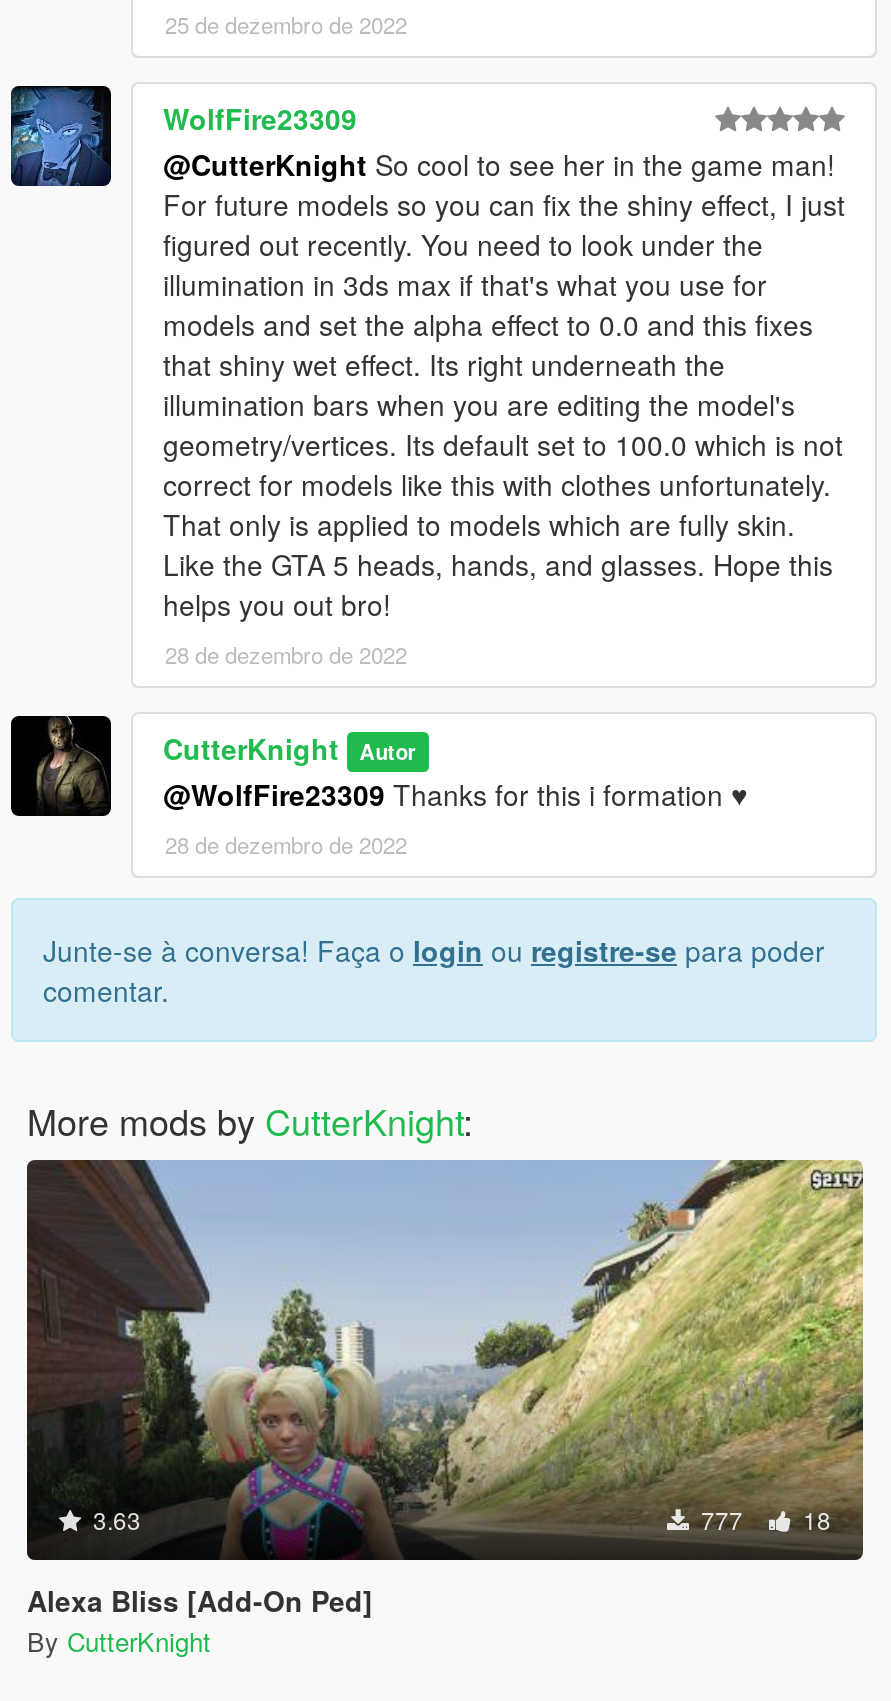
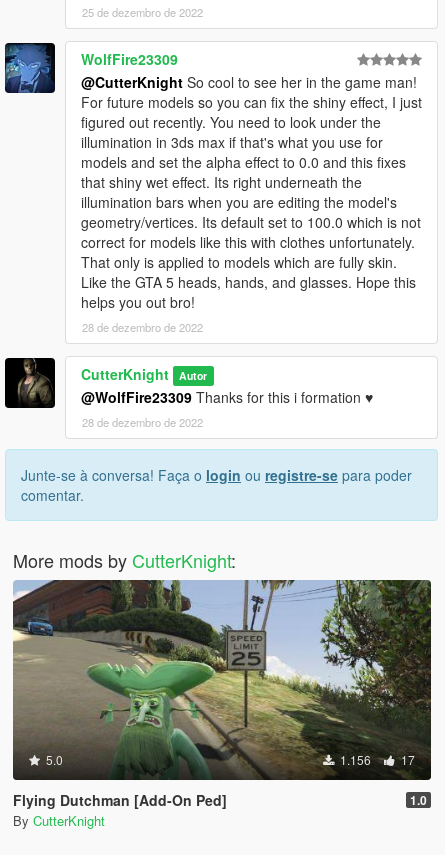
[25,1158,865,1560] [image] | 3.63 | 777 | 18 -> [13,579,432,780] [image] | 5.0 | 1.156 | 17
[27,1580,373,1620] Alexa Bliss [Add-On Ped] -> [13,790,427,810] Flying Dutchman [Add-On Ped] | 1.0

